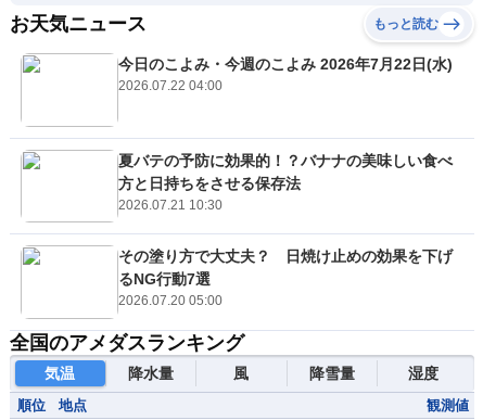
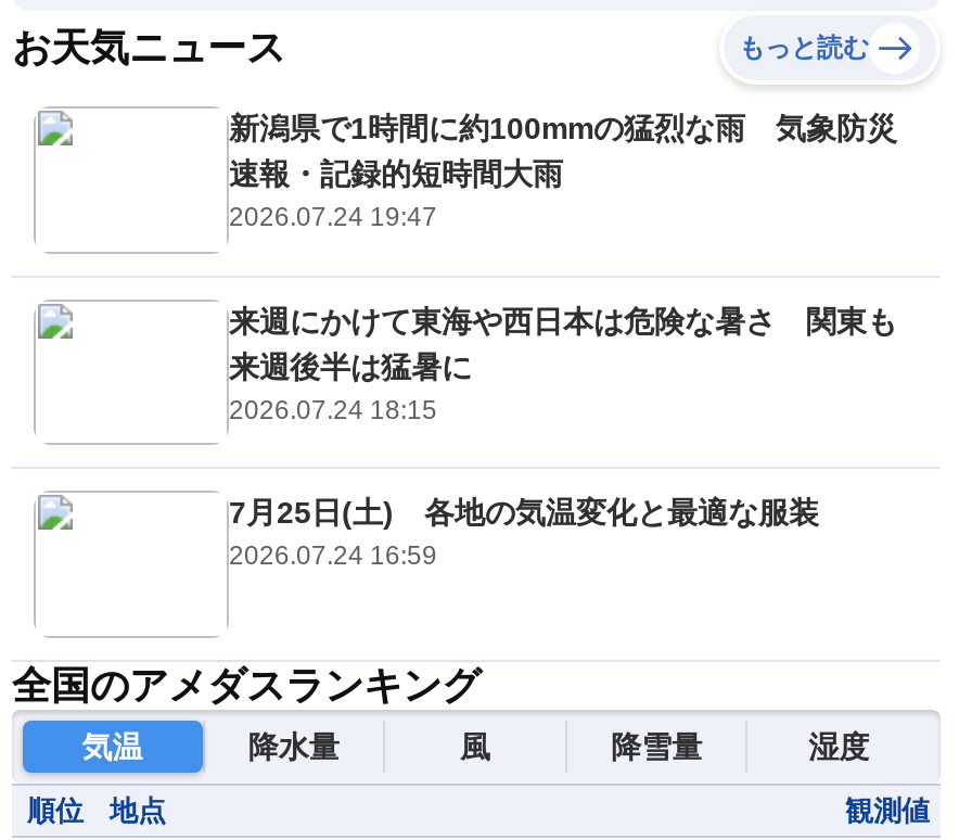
[118,55,453,93] 今日のこよみ・今週のこよみ 2026年7月22日(水) | 2026.07.22 04:00 -> [229,111,897,232] 新潟県で1時間に約100mmの猛烈な雨 気象防災 | 速報・記録的短時間大雨 | 2026.07.24 19:47
[118,151,453,212] 夏バテの予防に効果的！？バナナの美味しい食べ | 方と日持ちをさせる保存法 | 2026.07.21 10:30 -> [229,303,897,424] 来週にかけて東海や西日本は危険な暑さ 関東も | 来週後半は猛暑に | 2026.07.24 18:15
[118,247,453,308] その塗り方で大丈夫？ 日焼け止めの効果を下げ | るNG行動7選 | 2026.07.20 05:00 -> [229,495,819,571] 7月25日(土) 各地の気温変化と最適な服装 | 2026.07.24 16:59

